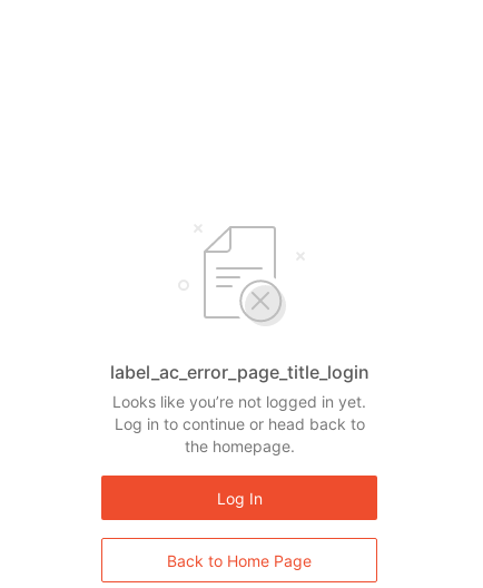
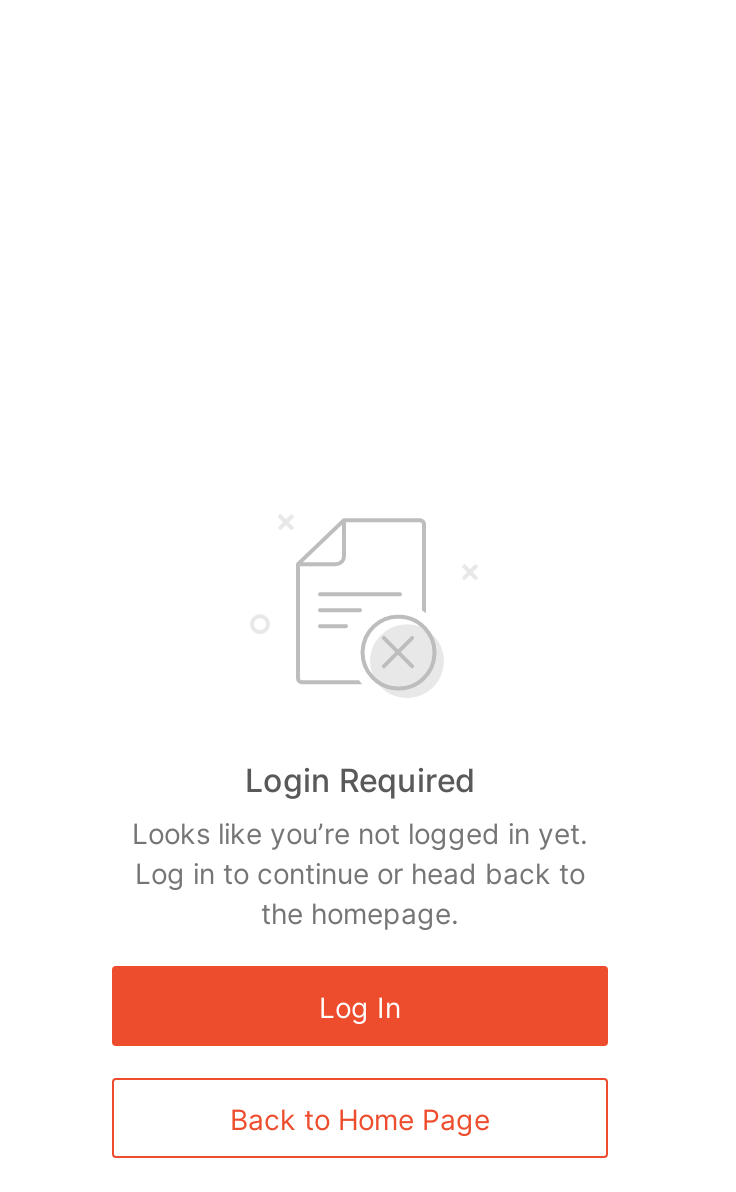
[110,361,369,383] label_ac_error_page_title_login -> [245,760,475,800] Login Required

